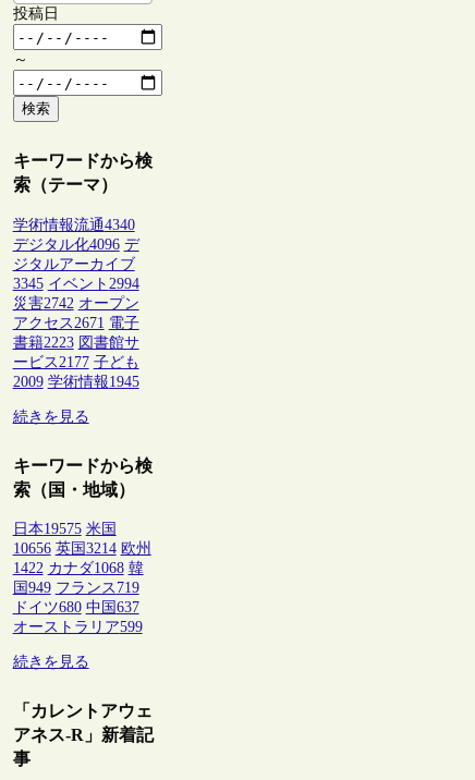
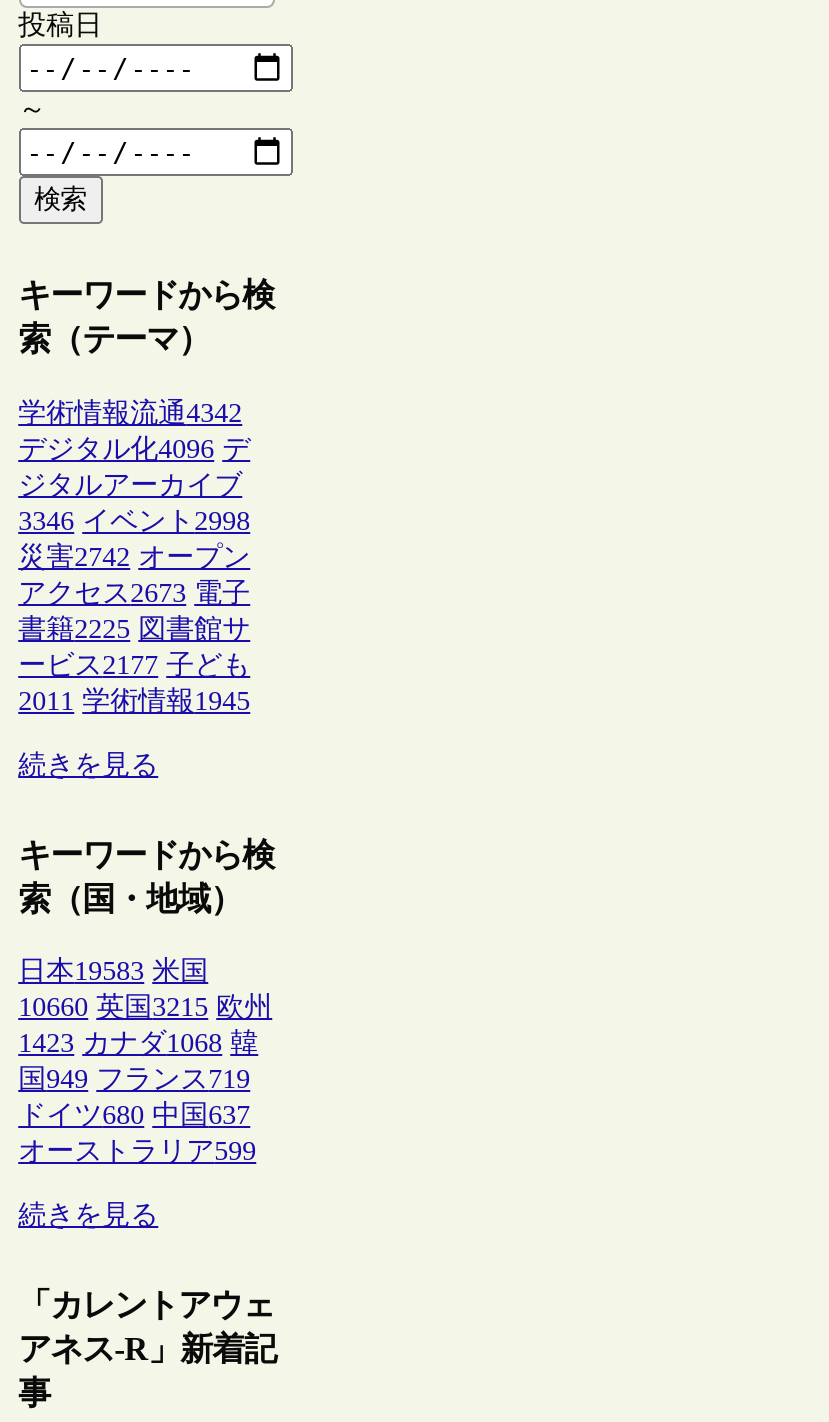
[13,216,135,233] 学術情報流通4340 -> [18,397,242,427] 学術情報流通4342
[13,275,139,292] 3345 イベント2994 -> [18,505,250,535] 3346 イベント2998
[13,314,139,331] アクセス2671 電子 -> [18,577,250,607] アクセス2673 電子
[13,334,139,350] 書籍2223 図書館サ -> [18,613,250,643] 書籍2225 図書館サ
[13,373,139,390] 2009 学術情報1945 -> [18,685,250,715] 2011 学術情報1945
[13,521,116,537] 日本19575 米国 -> [18,956,208,986] 日本19583 米国
[13,541,151,557] 10656 英国3214 欧州 -> [18,992,272,1022] 10660 英国3215 欧州
[13,560,143,577] 1422 カナダ1068 韓 -> [18,1028,258,1058] 1423 カナダ1068 韓

